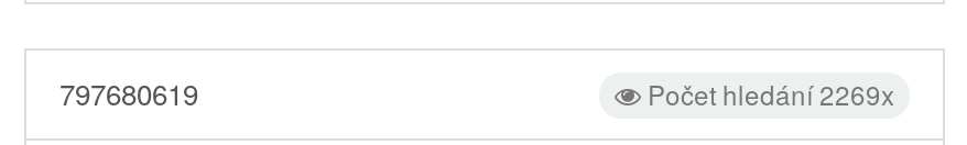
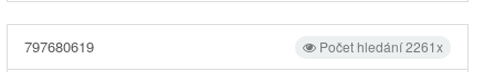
[641,74,894,111] Počet hledání 2269x -> [316,37,443,55] Počet hledání 2261x

